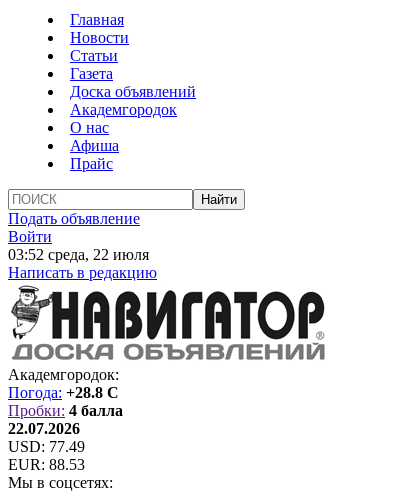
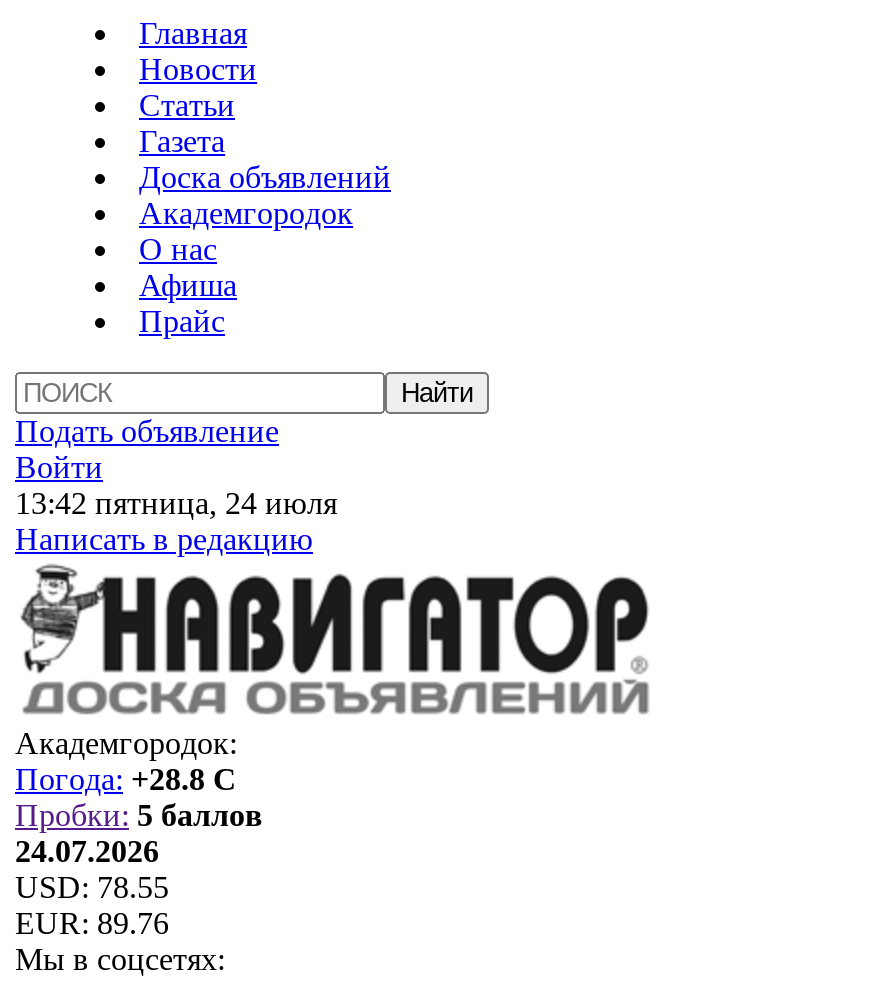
[8,246,149,263] 03:52 среда, 22 июля -> [15,486,337,520] 13:42 пятница, 24 июля
[8,402,123,419] Пробки: 4 балла -> [15,798,263,832] Пробки: 5 баллов
[8,420,80,437] 22.07.2026 -> [15,834,159,868] 24.07.2026
[8,438,85,455] USD: 77.49 -> [15,870,169,904] USD: 78.55
[8,456,85,473] EUR: 88.53 -> [15,906,169,940] EUR: 89.76

